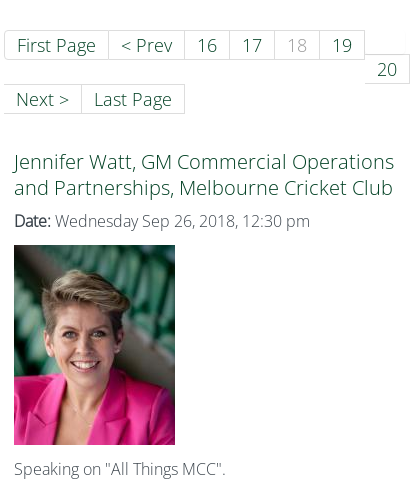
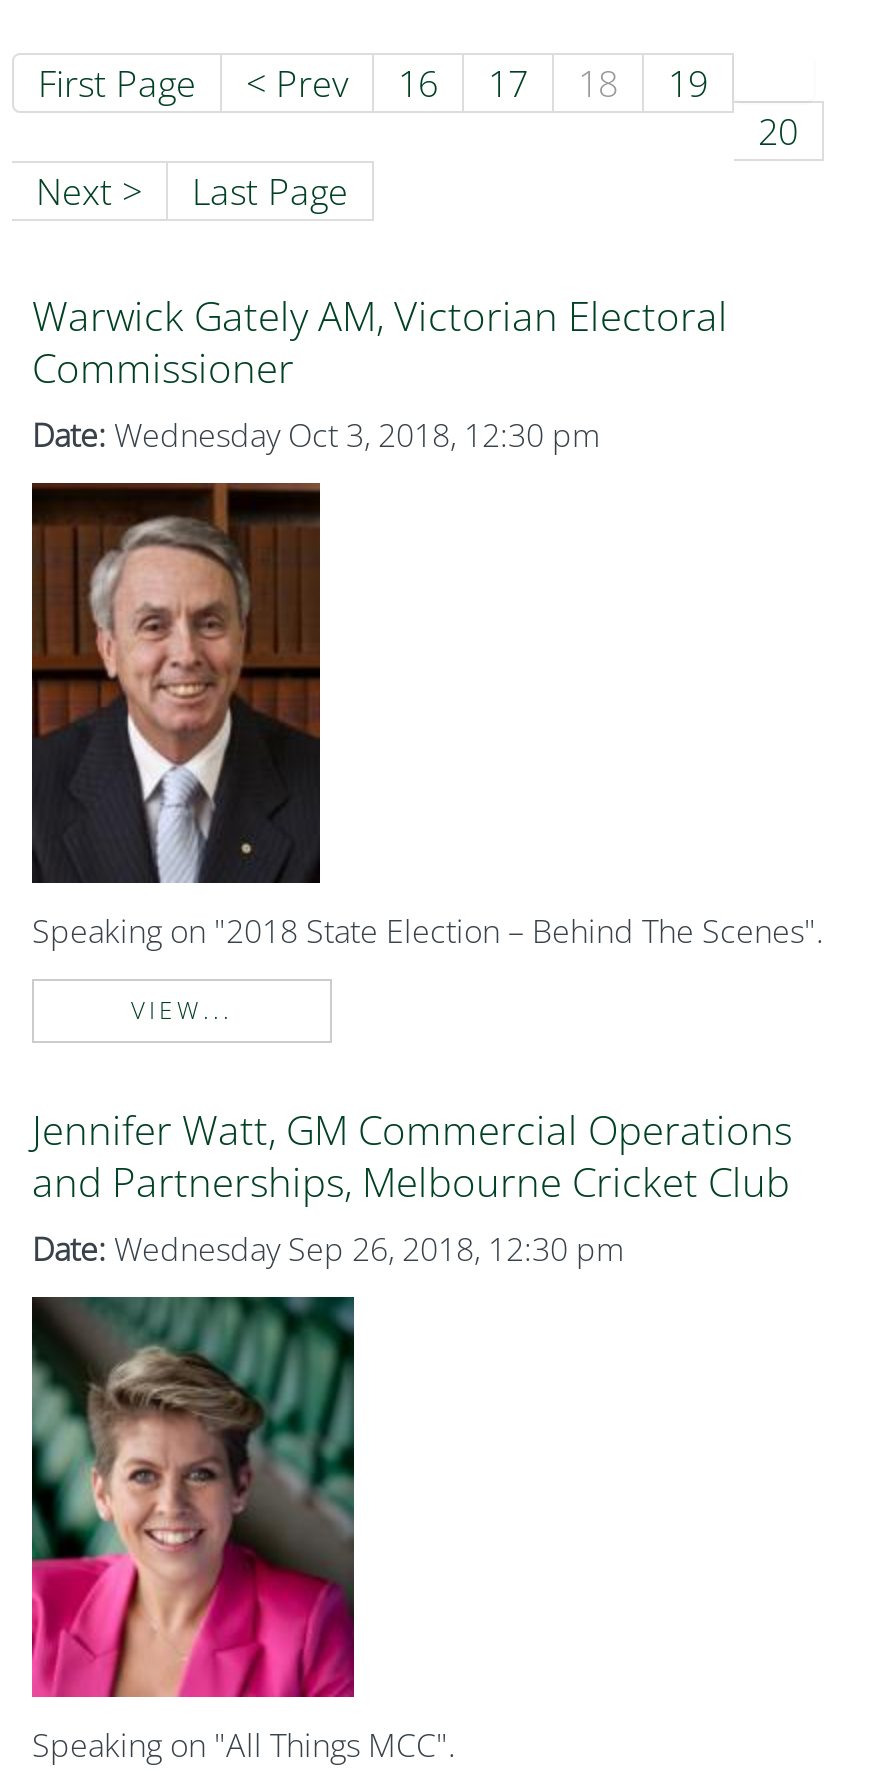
none -> [30,481,824,1027] [image] | Speaking on "2018 State Election – Behind The Scenes". | VIEW...
none -> [32,289,728,457] Warwick Gately AM, Victorian Electoral | Commissioner | Date: Wednesday Oct 3, 2018, 12:30 pm

